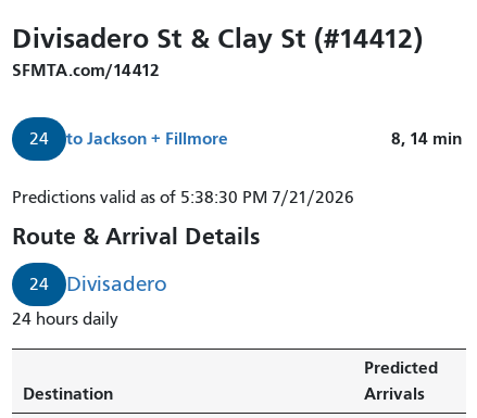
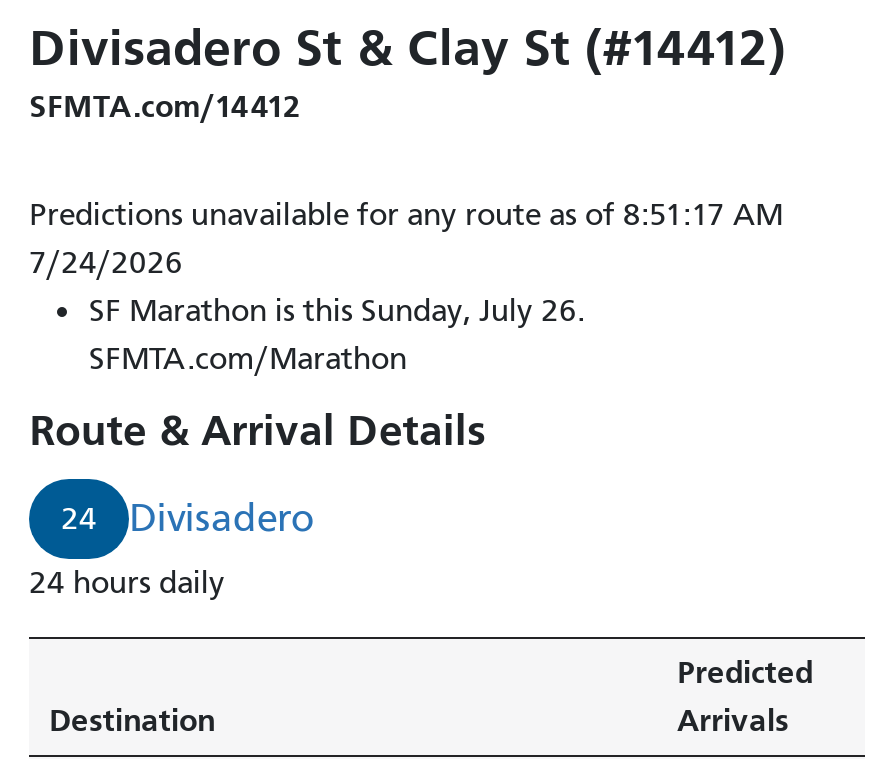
[12,128,466,207] 24 | to Jackson + Fillmore | 8, 14 min | Predictions valid as of 5:38:30 PM 7/21/2026 -> [29,196,783,376] Predictions unavailable for any route as of 8:51:17 AM | 7/24/2026 | SF Marathon is this Sunday, July 26. | SFMTA.com/Marathon

